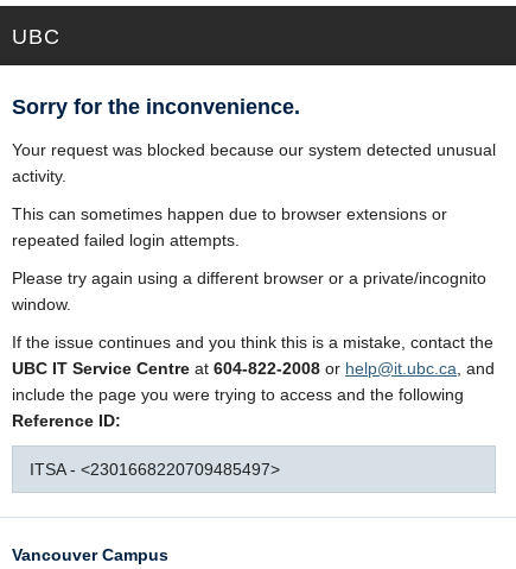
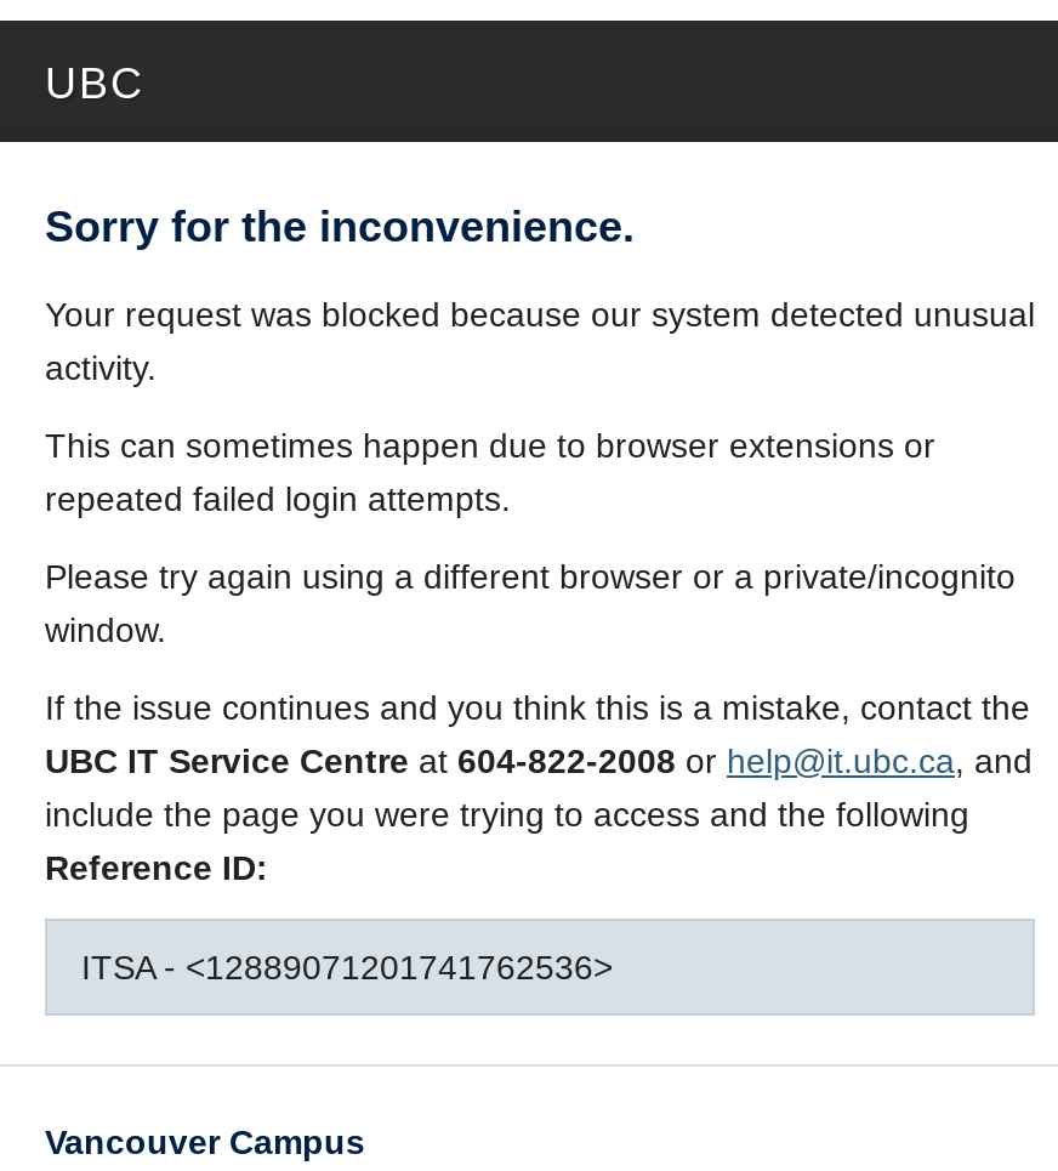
[30,460,280,479] ITSA - <2301668220709485497> -> [81,948,613,987] ITSA - <12889071201741762536>

